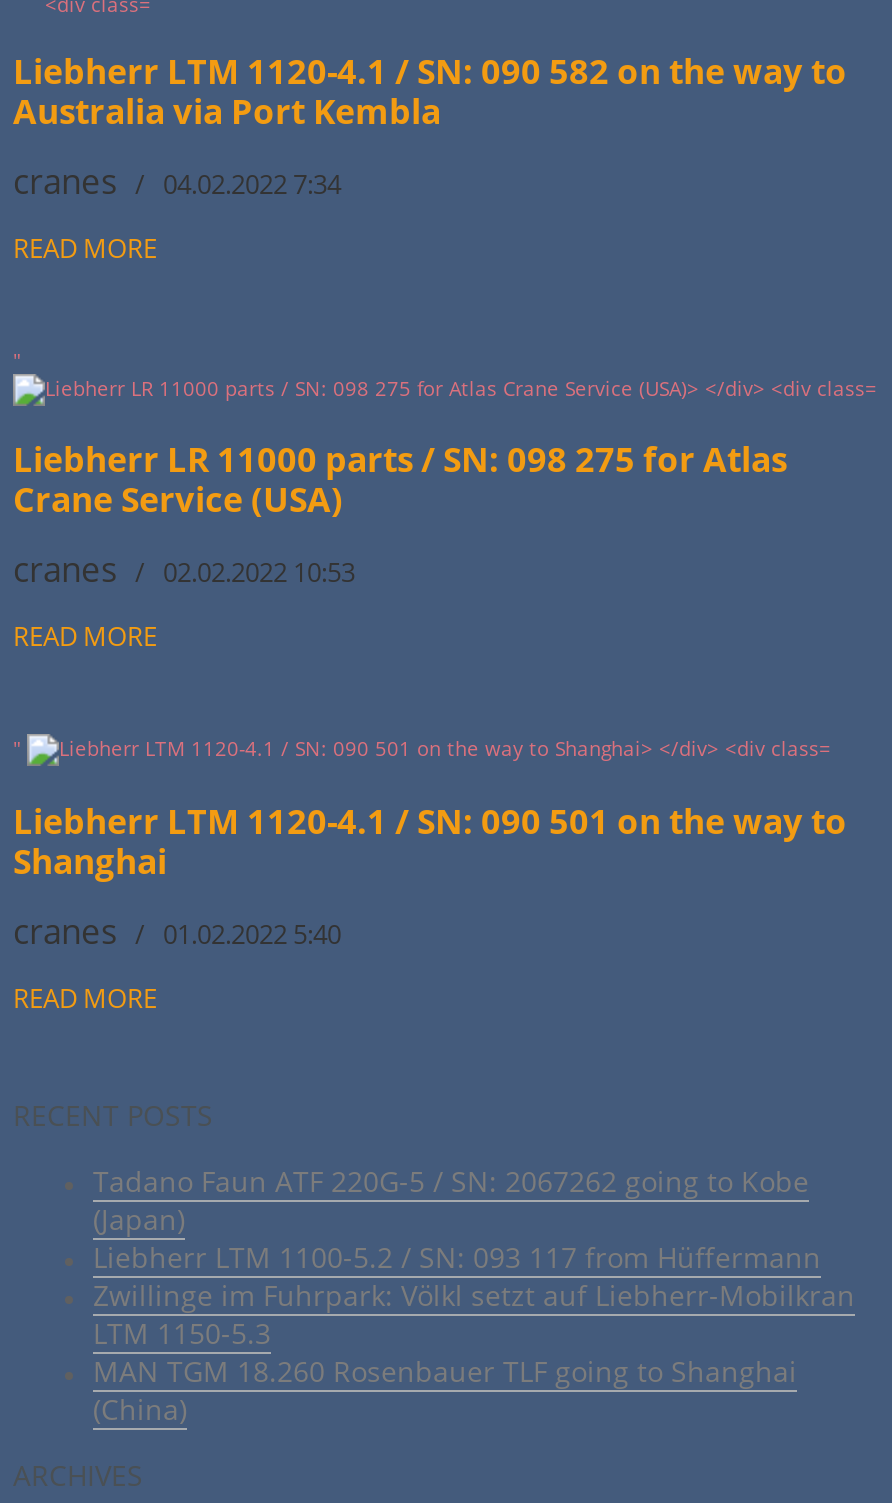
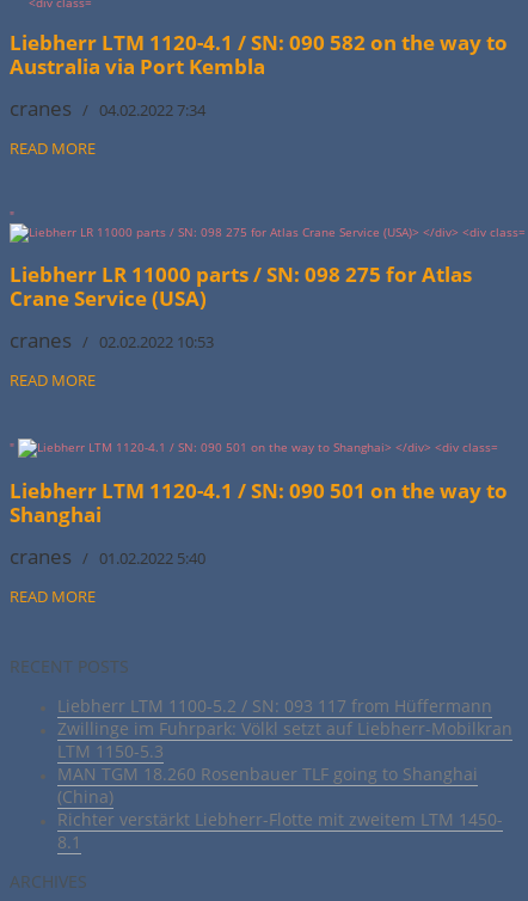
[93,1161,809,1237] Tadano Faun ATF 220G-5 / SN: 2067262 going to Kobe | (Japan) -> none
moved [93,1237,855,1427] -> [57,694,512,807]: Liebherr LTM 1100-5.2 / SN: 093 117 from Hüffermann | Zwillinge im Fuhrpark: Völkl setzt auf Liebherr-Mobilkran | LTM 1150-5.3 | MAN TGM 18.260 Rosenbauer TLF going to Shanghai | (China)
none -> [57,807,503,853] Richter verstärkt Liebherr-Flotte mit zweitem LTM 1450- | 8.1

